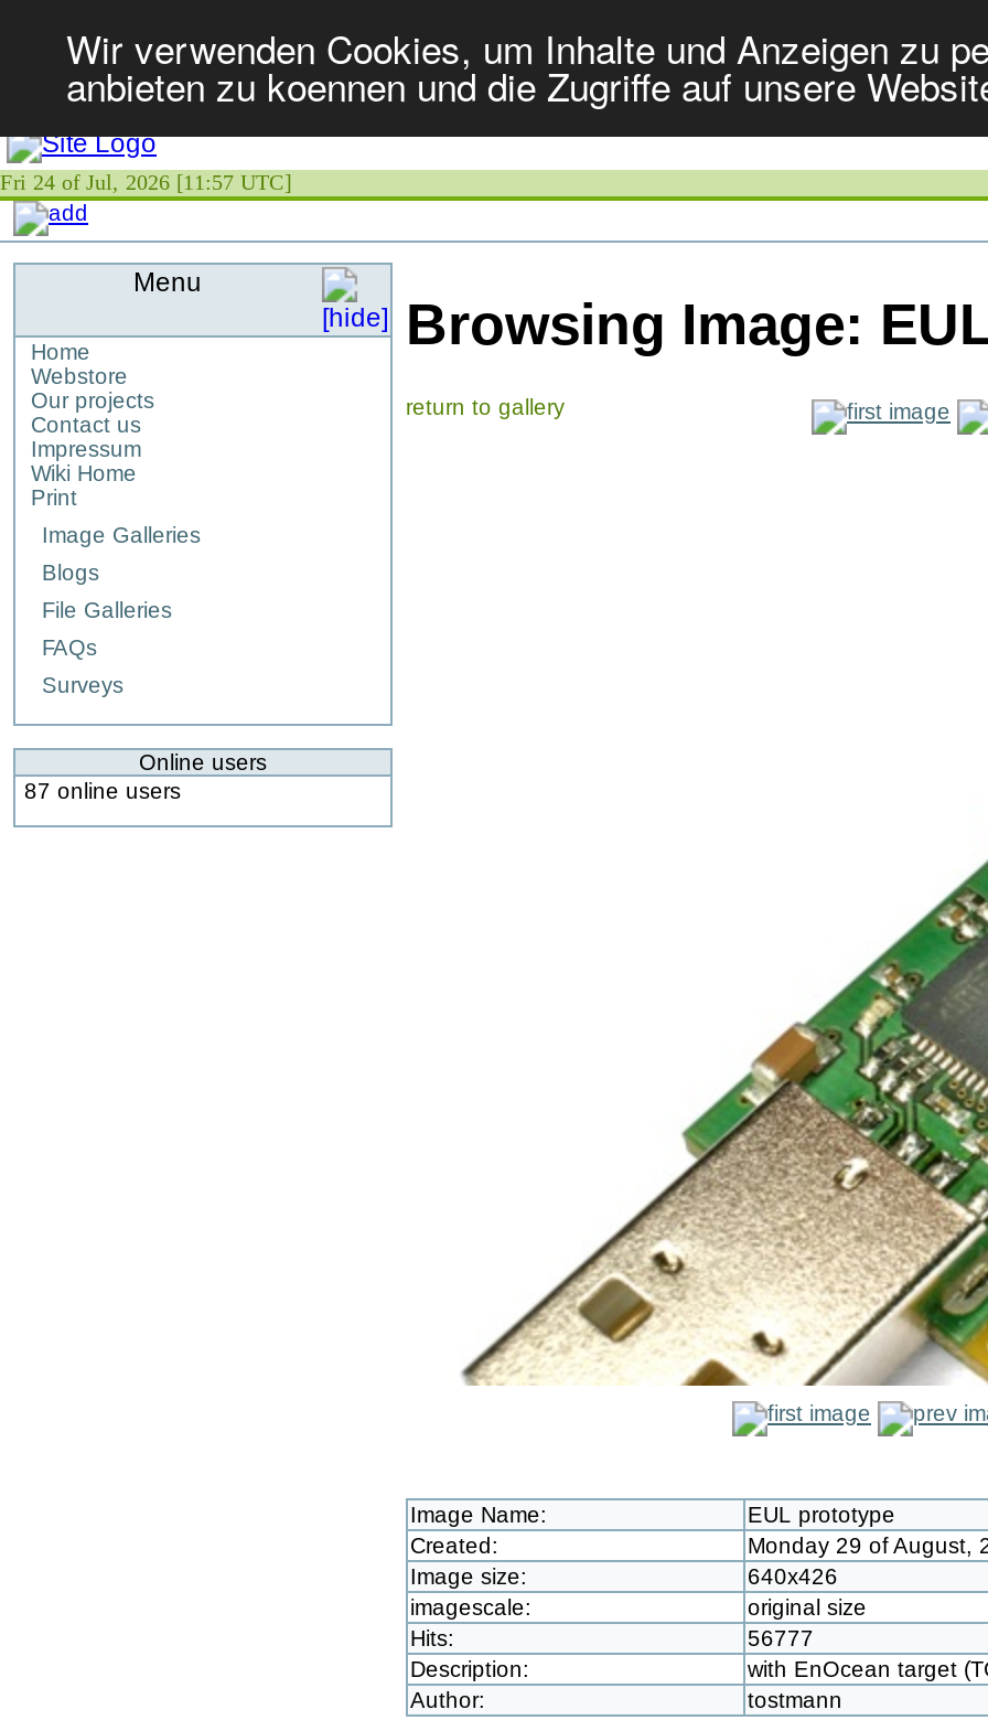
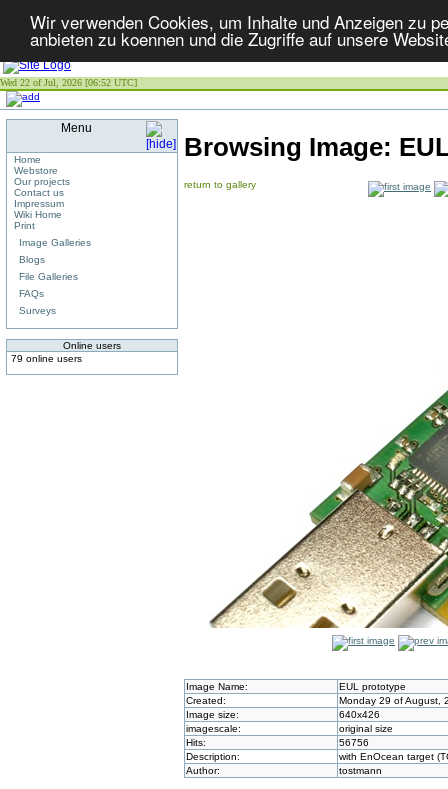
[0,170,291,194] Fri 24 of Jul, 2026 [11:57 UTC] -> [0,77,137,88] Wed 22 of Jul, 2026 [06:52 UTC]
[24,779,181,803] 87 online users -> [11,353,82,364] 79 online users
[748,1627,814,1651] 56777 -> [339,737,369,748] 56756

